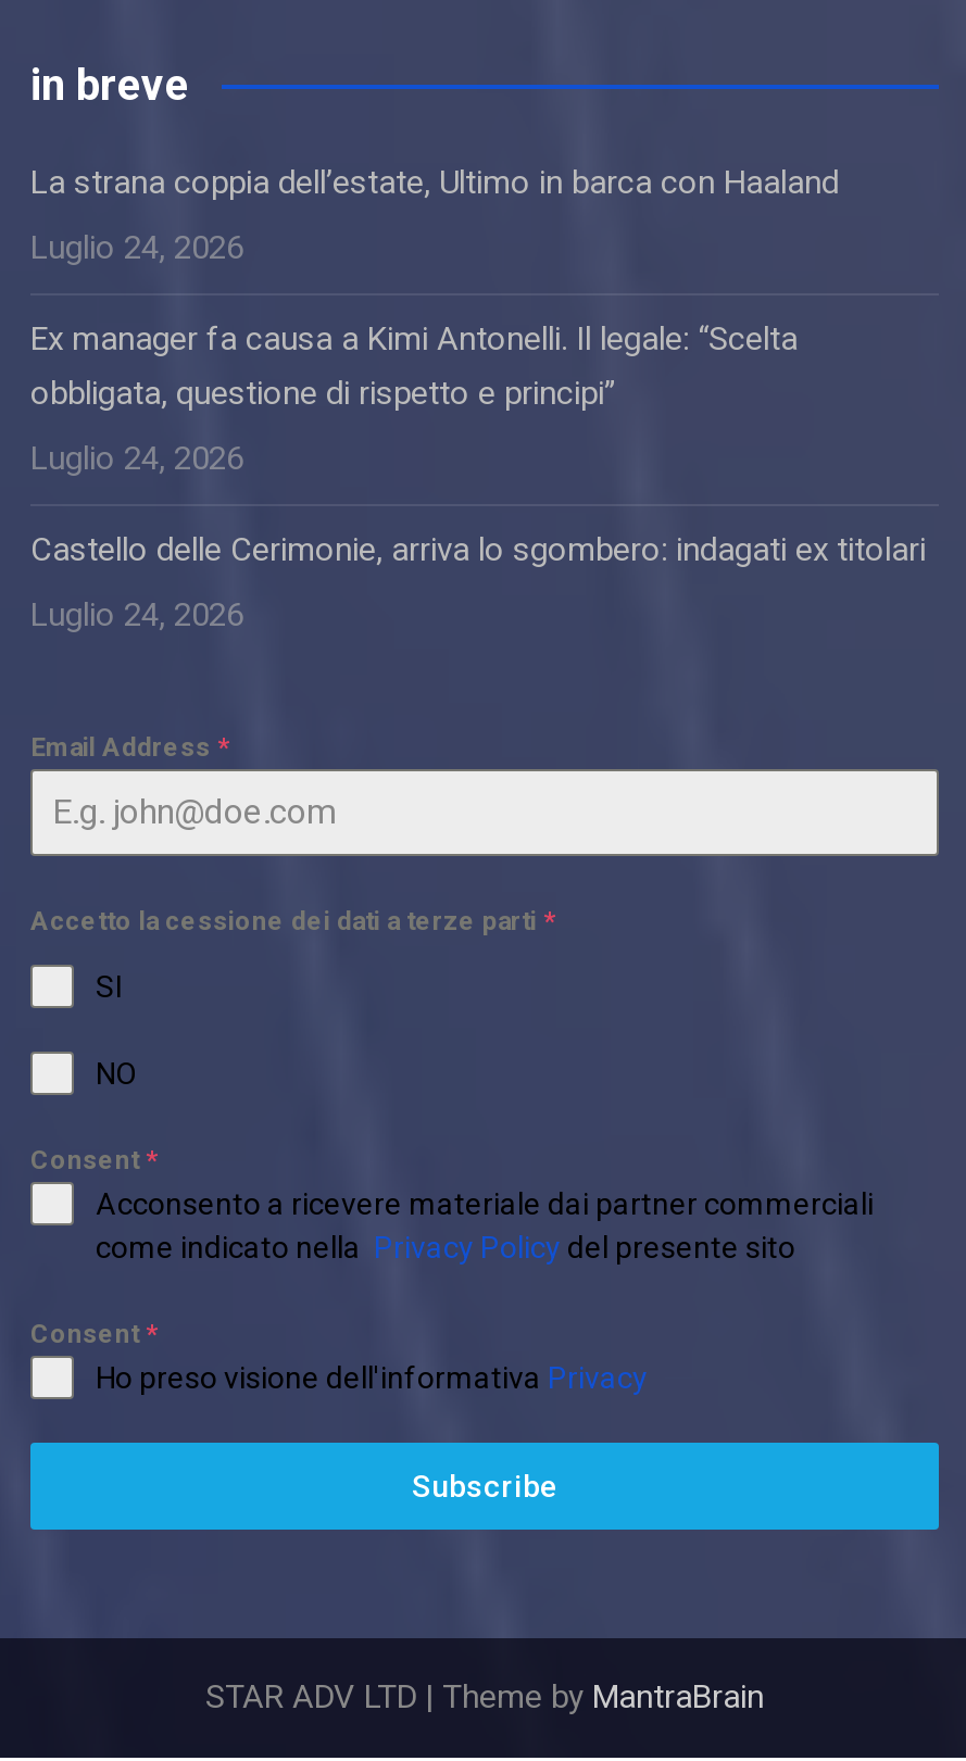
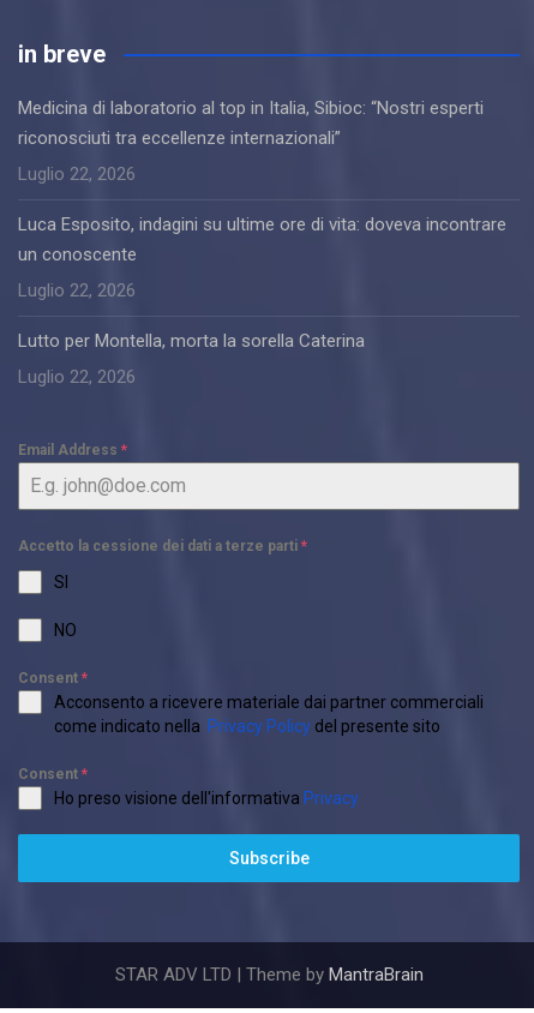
[30,163,839,202] La strana coppia dell’estate, Ultimo in barca con Haaland -> [18,97,484,149] Medicina di laboratorio al top in Italia, Sibioc: “Nostri esperti | riconosciuti tra eccellenze internazionali”
[30,228,243,267] Luglio 24, 2026 -> [18,163,136,185] Luglio 22, 2026
[30,319,798,413] Ex manager fa causa a Kimi Antonelli. Il legale: “Scelta | obbligata, questione di rispetto e principi” -> [18,214,506,265] Luca Esposito, indagini su ultime ore di vita: doveva incontrare | un conoscente
[30,439,243,478] Luglio 24, 2026 -> [18,280,136,301] Luglio 22, 2026
[30,530,926,569] Castello delle Cerimonie, arriva lo sgombero: indagati ex titolari -> [18,330,365,352] Lutto per Montella, morta la sorella Caterina
[30,595,243,634] Luglio 24, 2026 -> [18,366,136,388] Luglio 22, 2026

